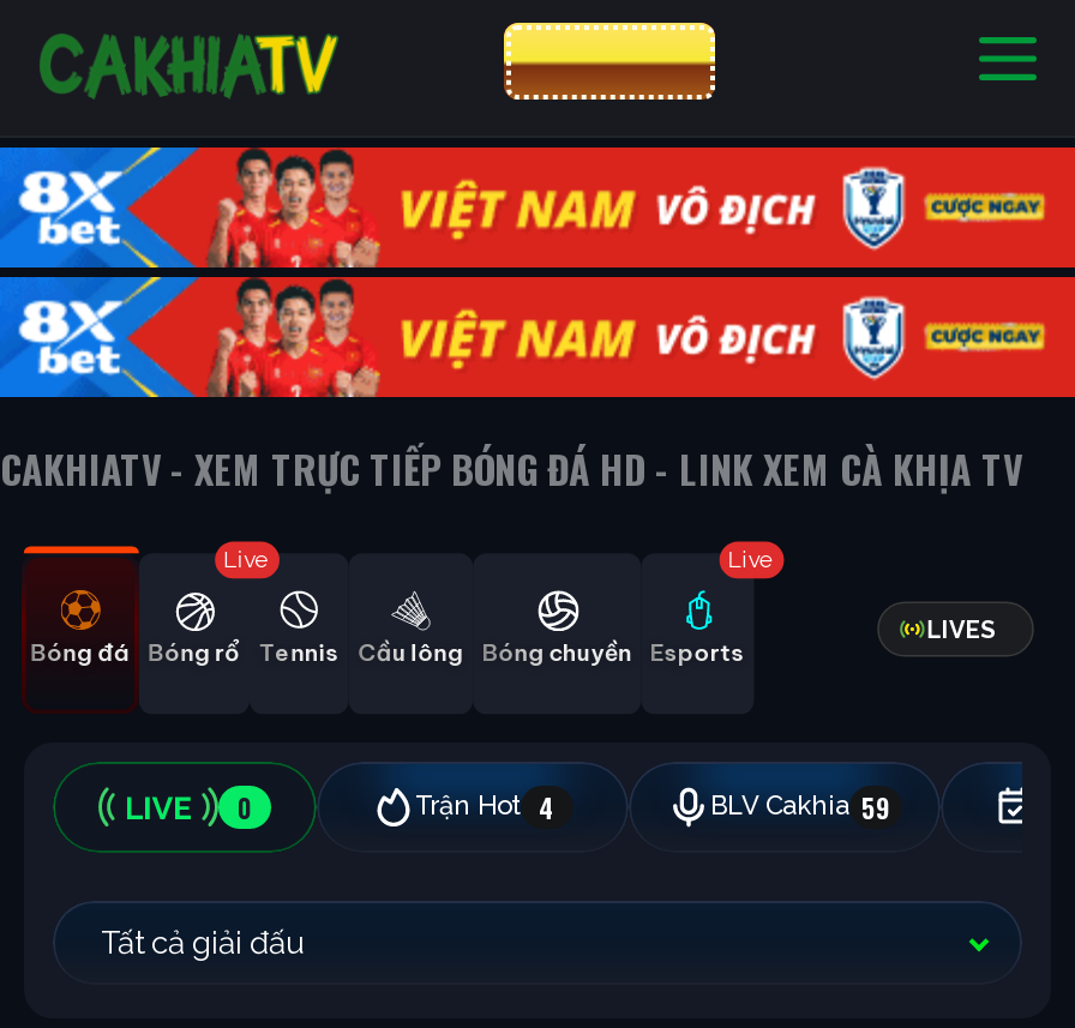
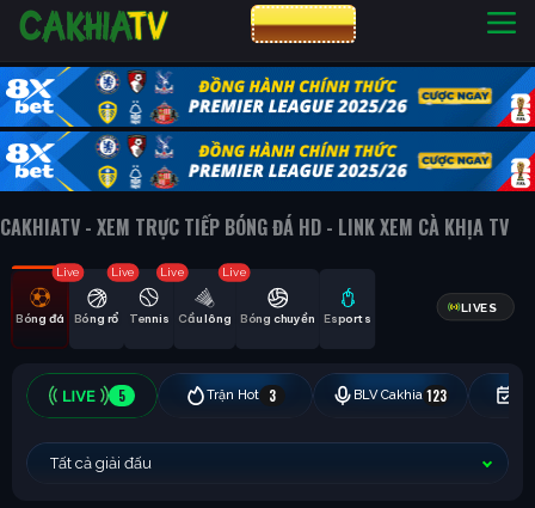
[12,145,1068,399] [image] -> [5,66,531,192] [image]
[728,545,776,570] Live -> none
none -> [56,265,80,278] Live
none -> [160,265,184,278] Live
none -> [222,265,246,278] Live
[238,787,890,825] 0 | Trận Hot 4 | BLV Cakhia 59 -> [118,385,446,405] 5 | Trận Hot | 3 | BLV Cakhia 123

